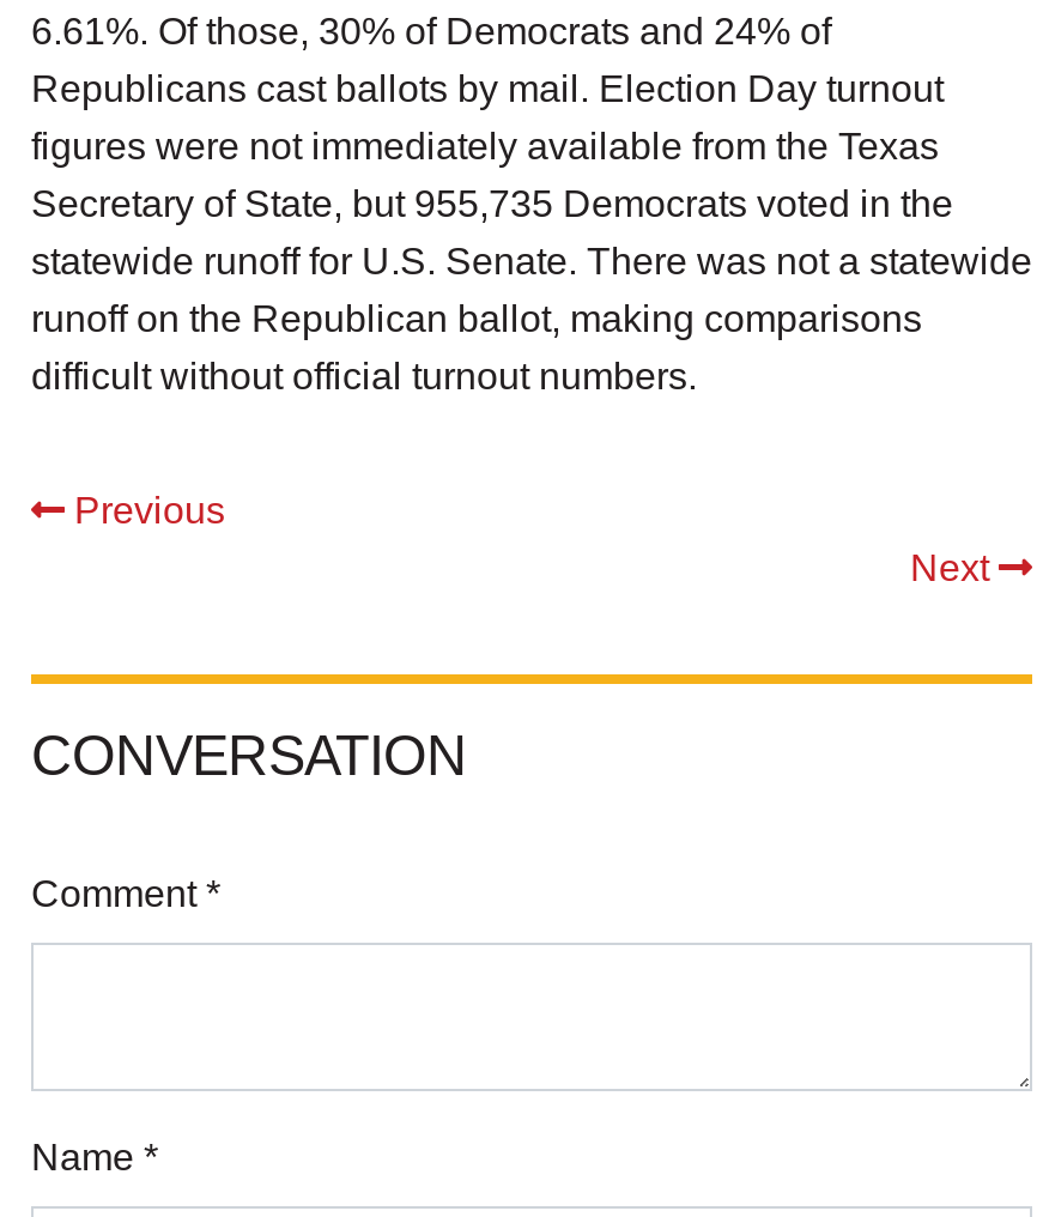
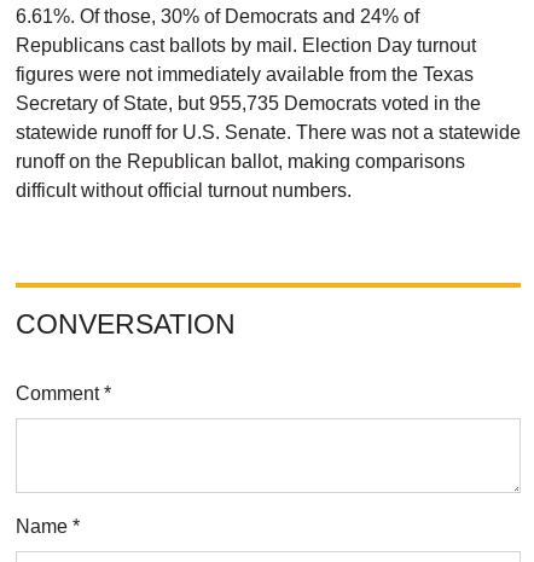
[65,489,999,587] Previous | Next -> none

